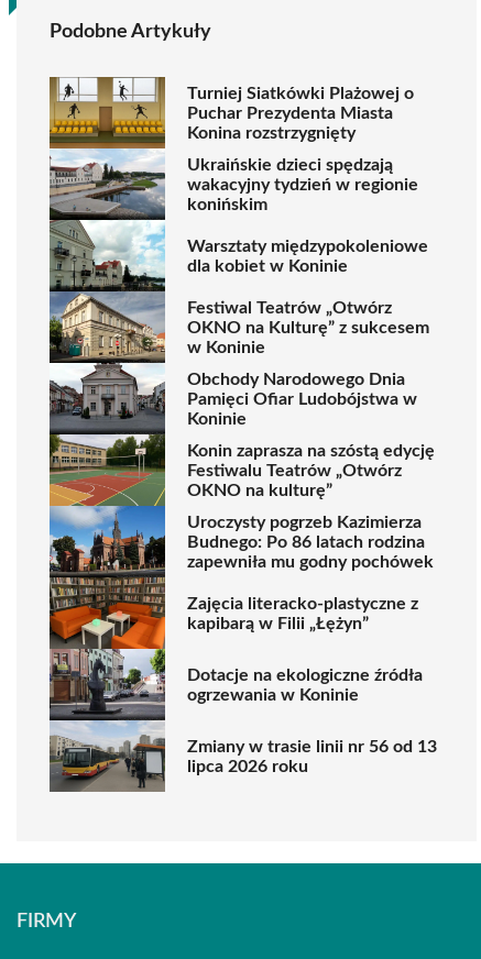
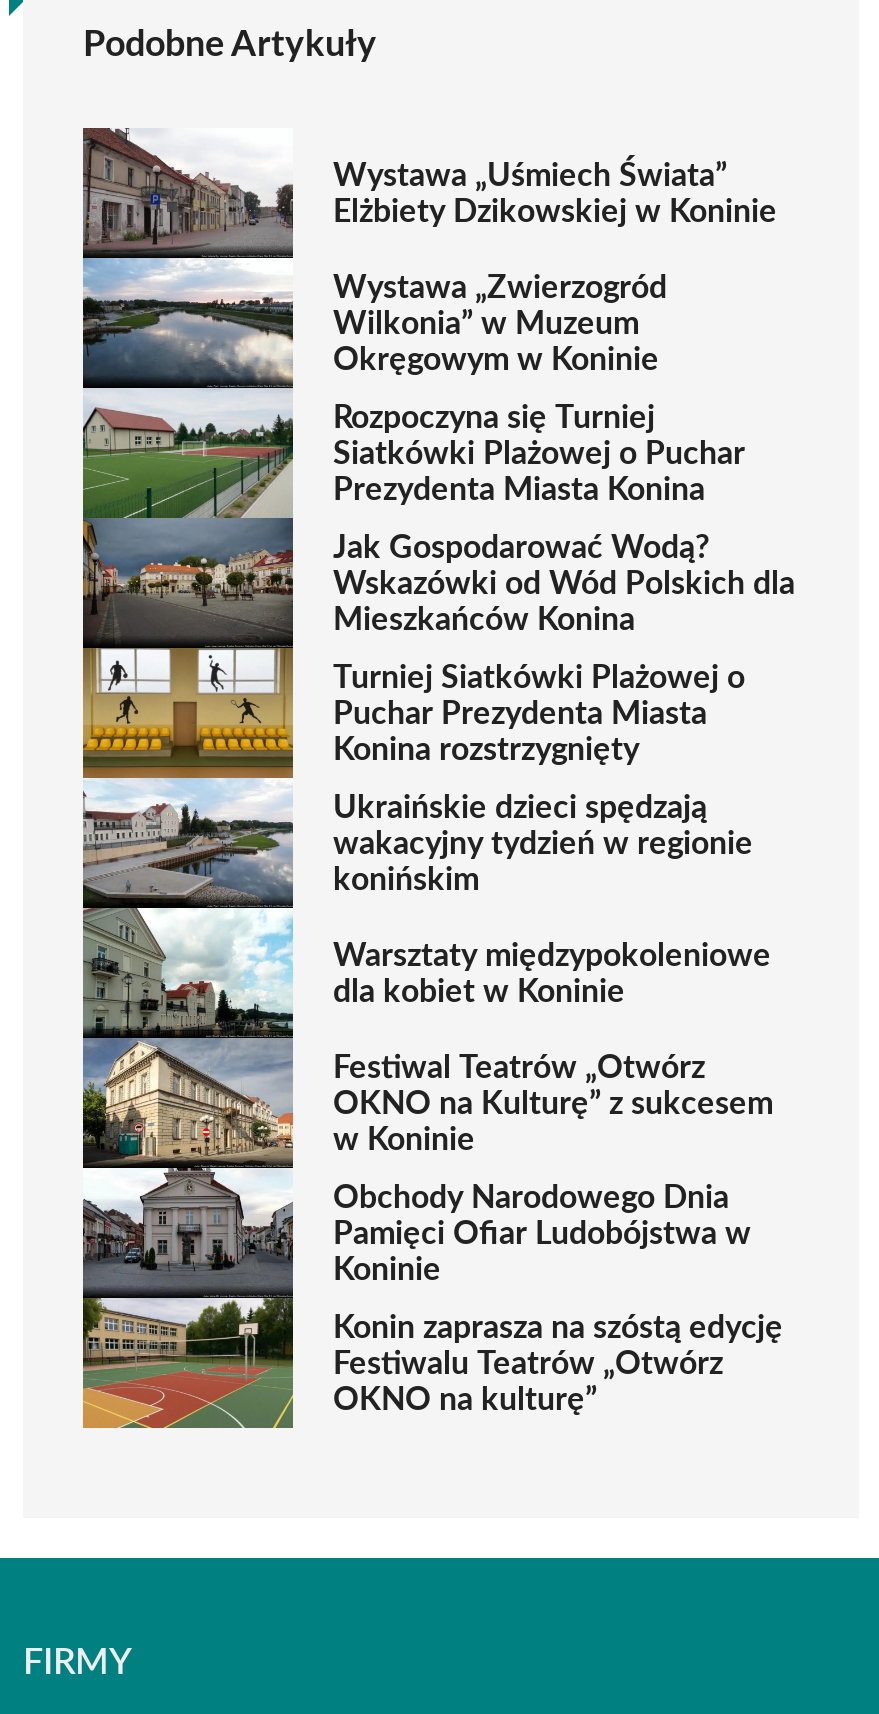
none -> [81,128,795,650] [image] | Wystawa „Uśmiech Świata” | Elżbiety Dzikowskiej w Koninie | Wystawa „Zwierzogród | Wilkonia” w Muzeum | Okręgowym w Koninie | Rozpoczyna się Turniej | Siatkówki Plażowej o Puchar | Prezydenta Miasta Konina | Jak Gospodarować Wodą? | Wskazówki od Wód Polskich dla | Mieszkańców Konina
moved [187,84,435,499] -> [333,661,783,1415]: Turniej Siatkówki Plażowej o | Puchar Prezydenta Miasta | Konina rozstrzygnięty | ... | Festiwalu Teatrów „Otwórz | OKNO na kulturę”
[48,506,437,793] [image] | Uroczysty pogrzeb Kazimierza | Budnego: Po 86 latach rodzina | zapewniła mu godny pochówek | Zajęcia literacko-plastyczne z | kapibarą w Filii „Łężyn” | Dotacje na ekologiczne źródła | ogrzewania w Koninie | Zmiany w trasie linii nr 56 od 13 | lipca 2026 roku -> none

